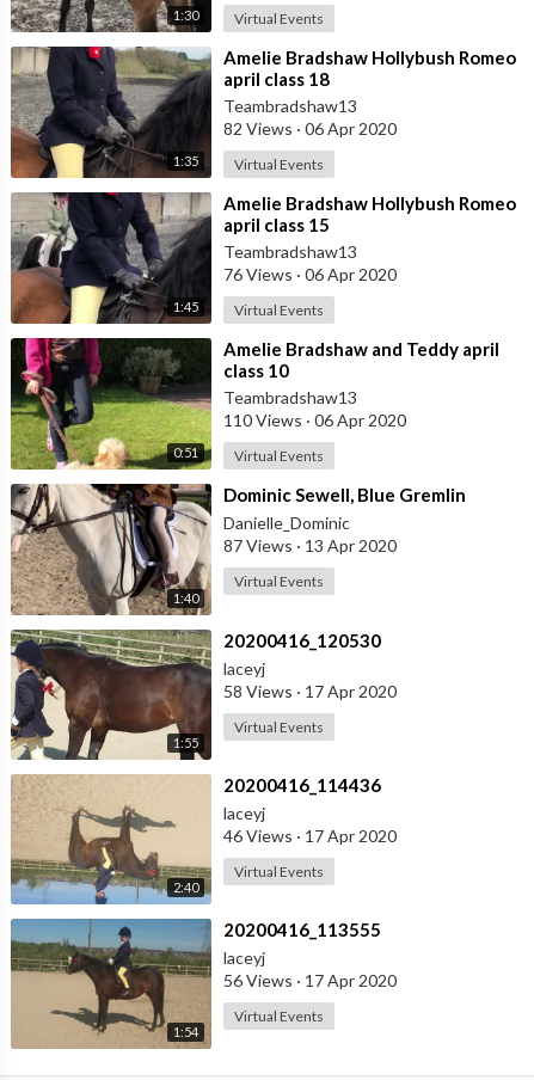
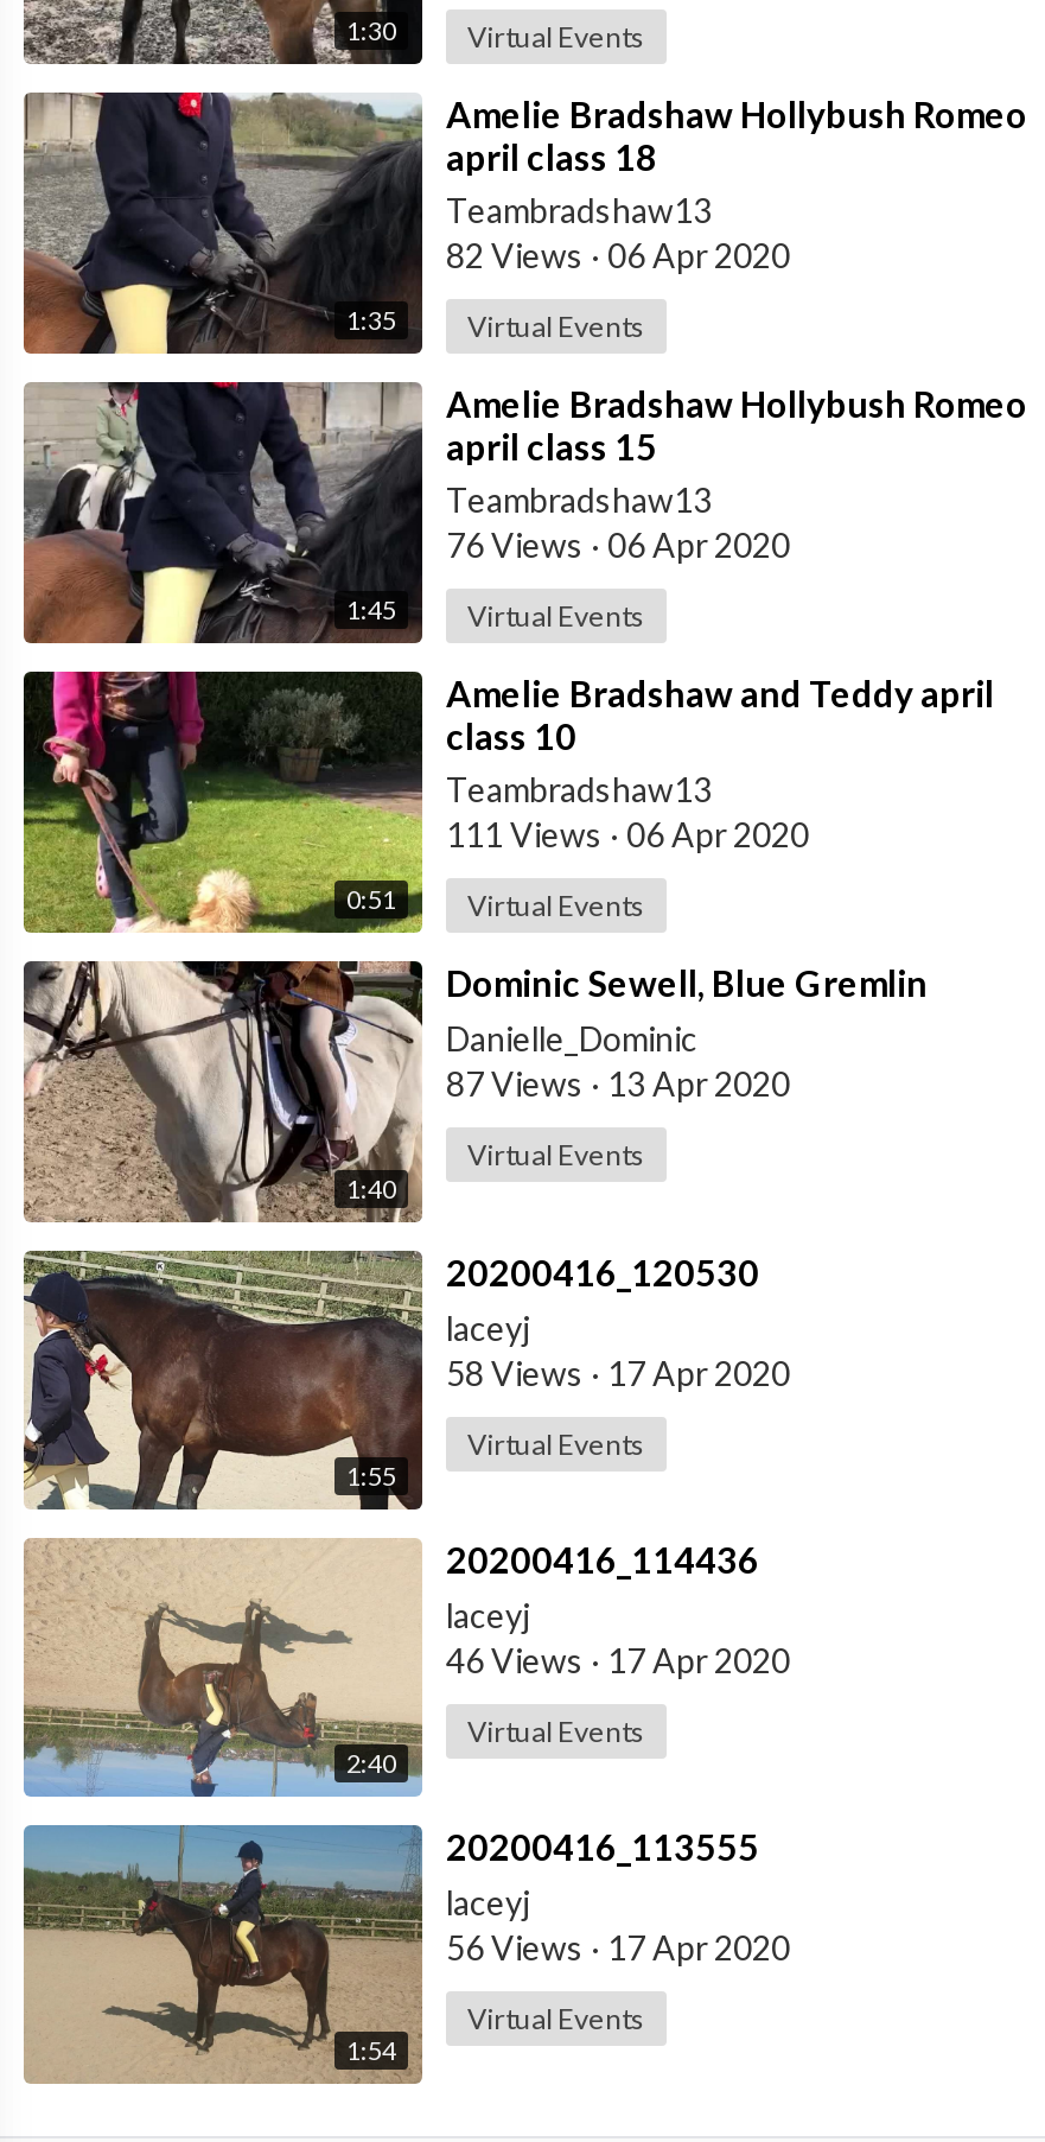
[223,410,406,430] 110 Views · 06 Apr 2020 -> [446,815,809,855] 111 Views · 06 Apr 2020

